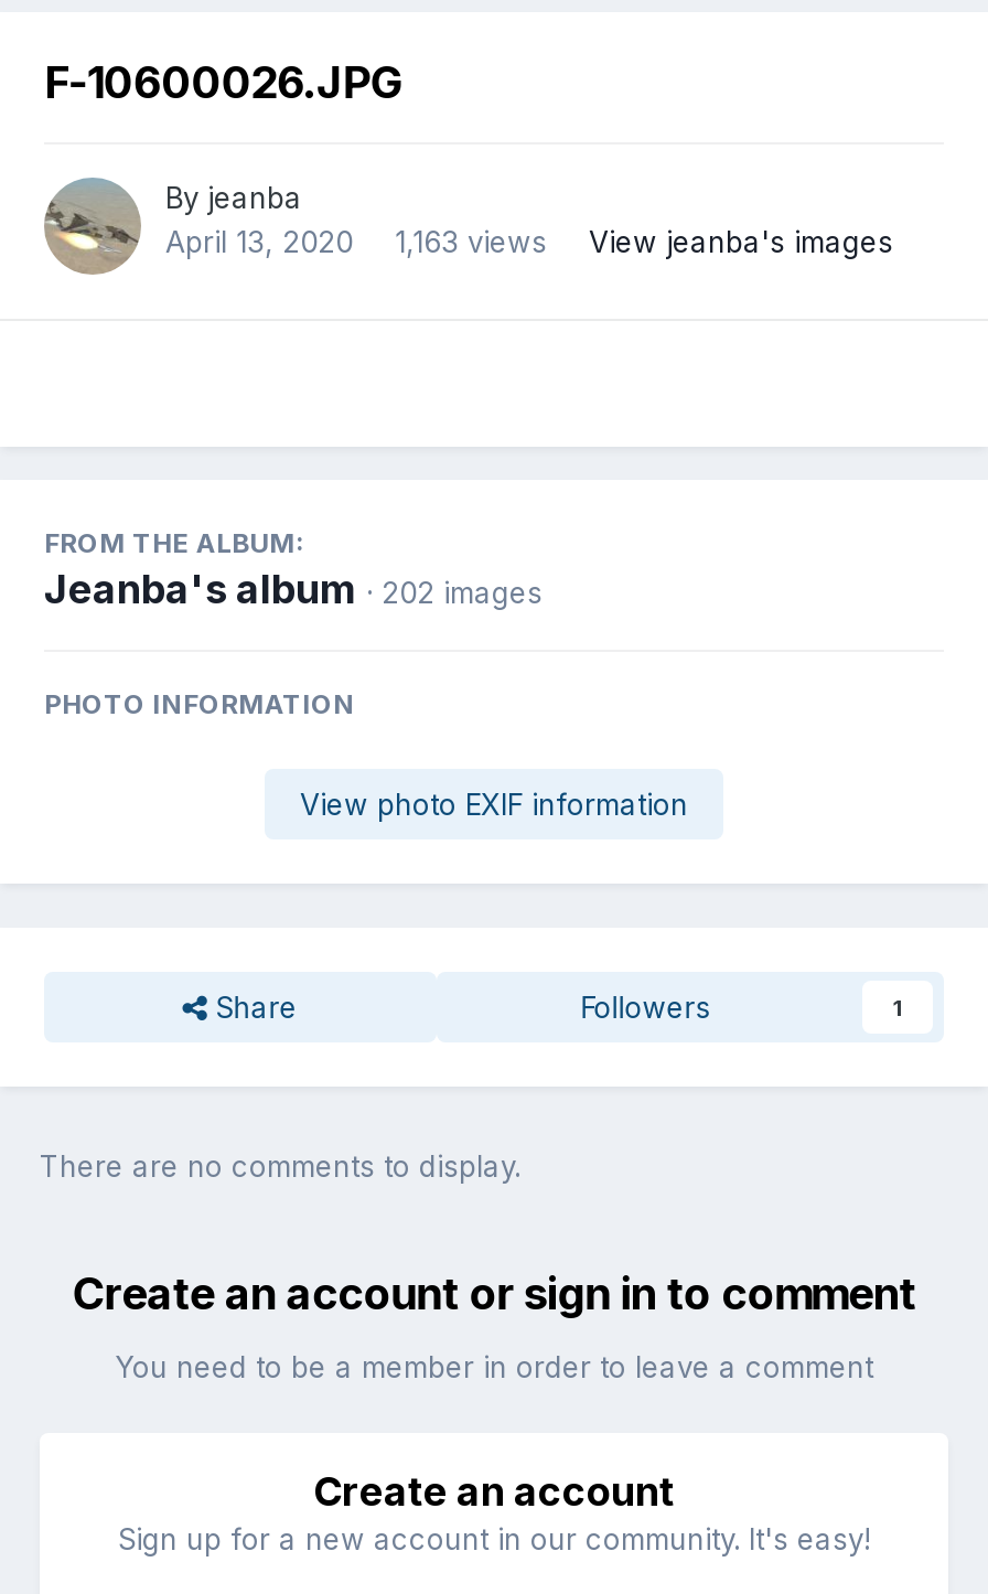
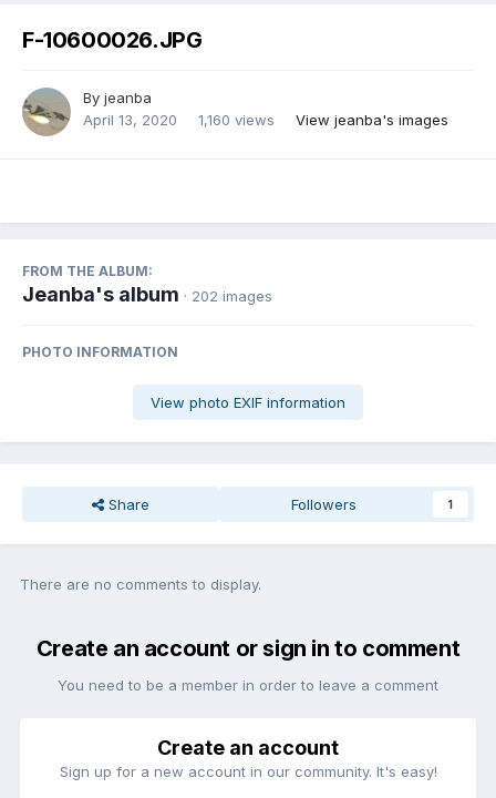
[165,224,893,260] April 13, 2020 1,163 views View jeanba's images -> [83,111,448,129] April 13, 2020 1,160 views View jeanba's images

